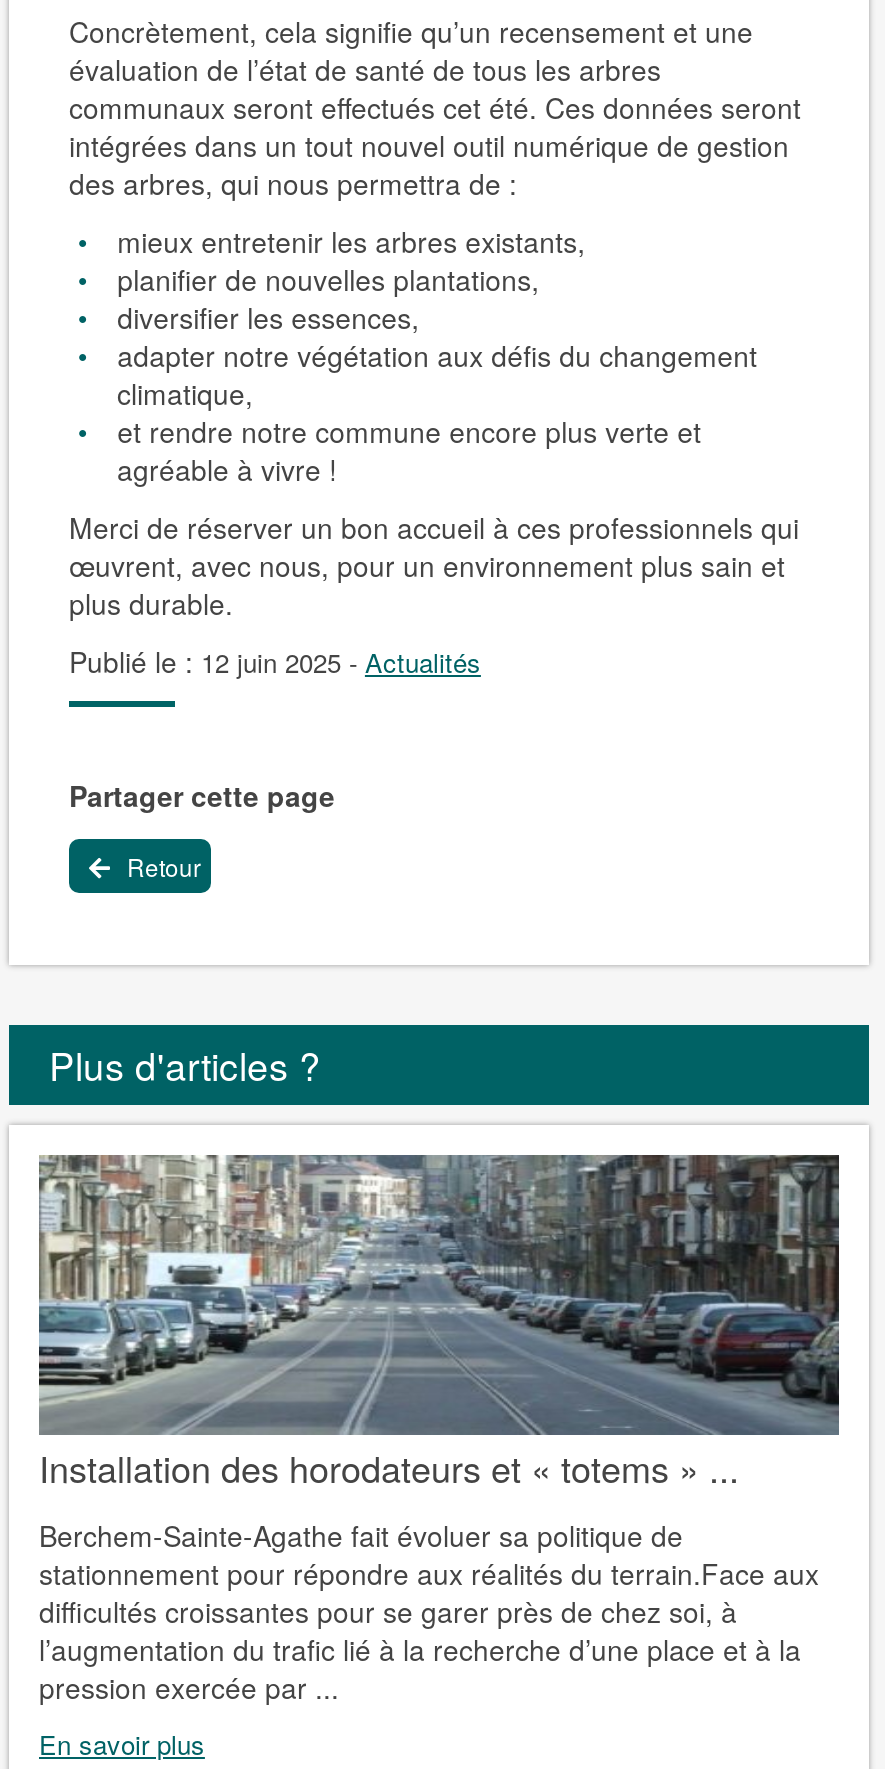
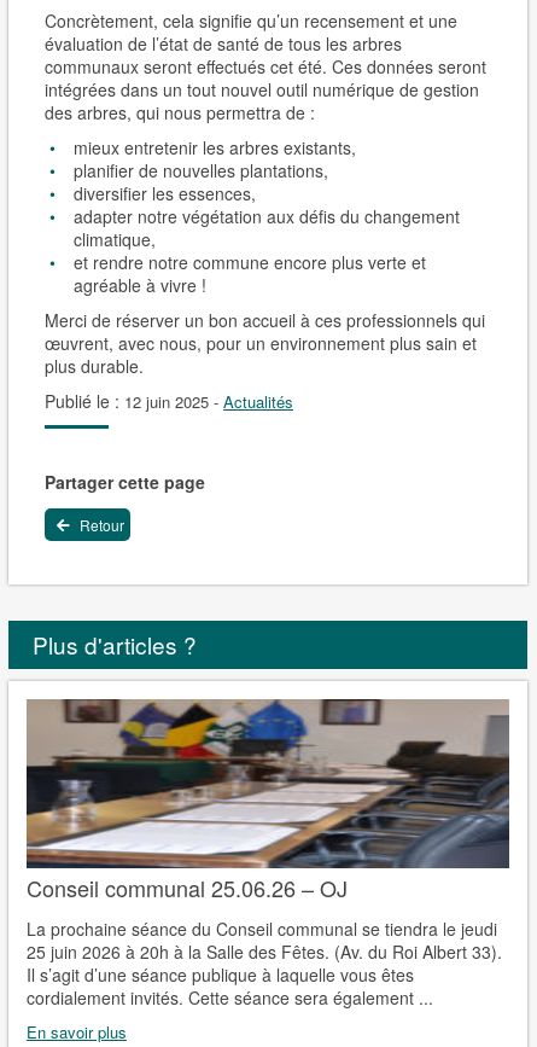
[39,1155,839,1706] [image] | Installation des horodateurs et « totems » ... | Berchem-Sainte-Agathe fait évoluer sa politique de | stationnement pour répondre aux réalités du terrain.Face aux | difficultés croissantes pour se garer près de chez soi, à | l’augmentation du trafic lié à la recherche d’une place et à la | pression exercée par ... -> [27,699,509,1009] [image] | Conseil communal 25.06.26 – OJ | La prochaine séance du Conseil communal se tiendra le jeudi | 25 juin 2026 à 20h à la Salle des Fêtes. (Av. du Roi Albert 33). | Il s’agit d’une séance publique à laquelle vous êtes | cordialement invités. Cette séance sera également ...

